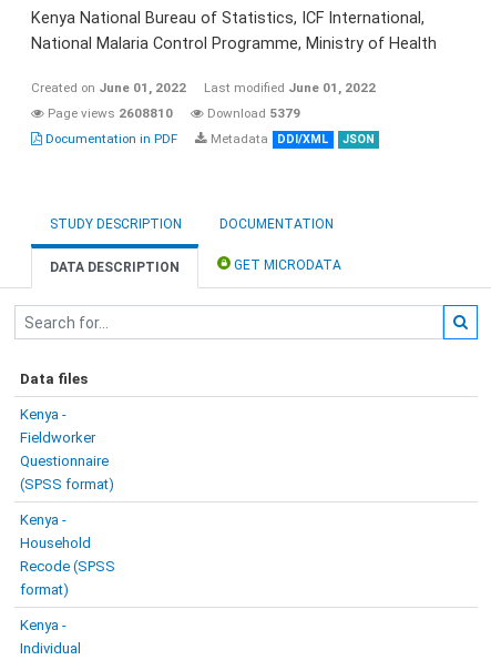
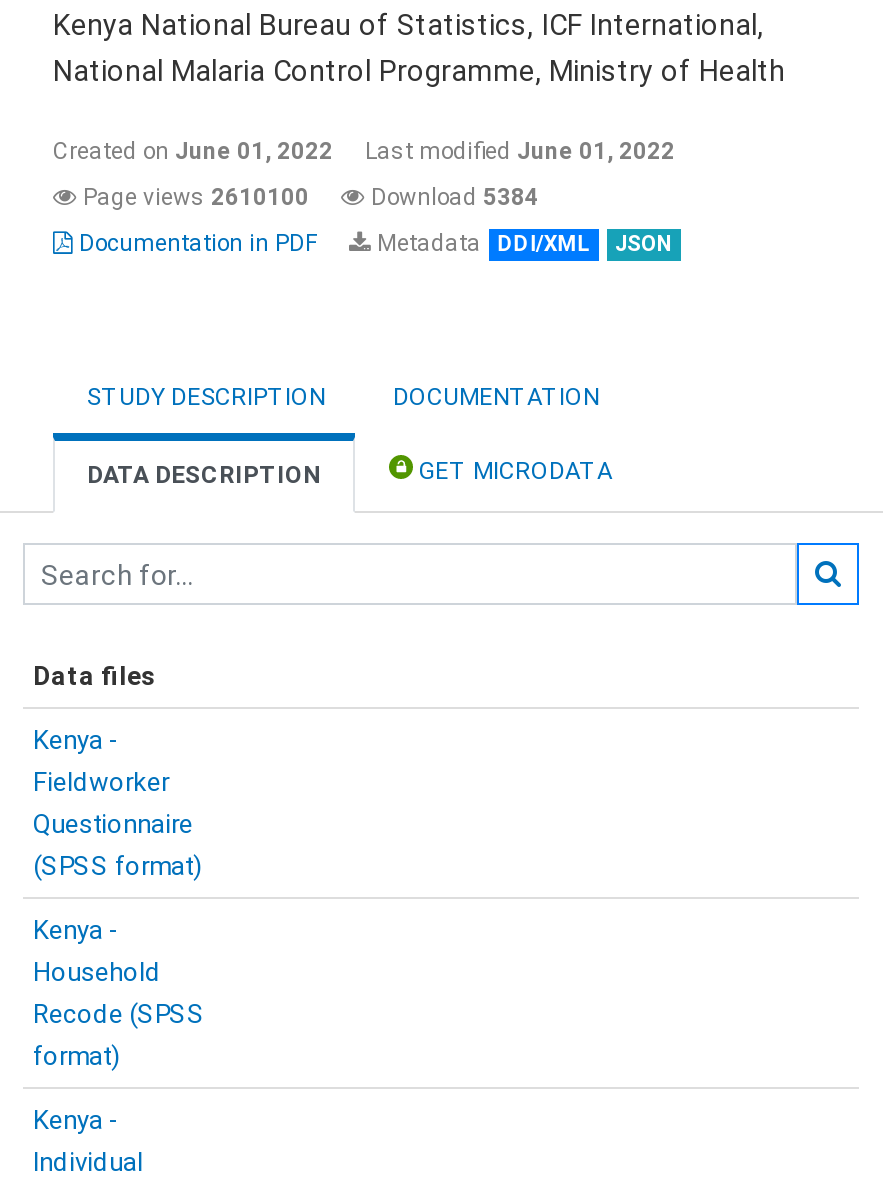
[44,105,173,121] Page views 2608810 -> [77,183,309,211] Page views 2610100
[204,105,300,121] Download 5379 -> [365,183,539,211] Download 5384

